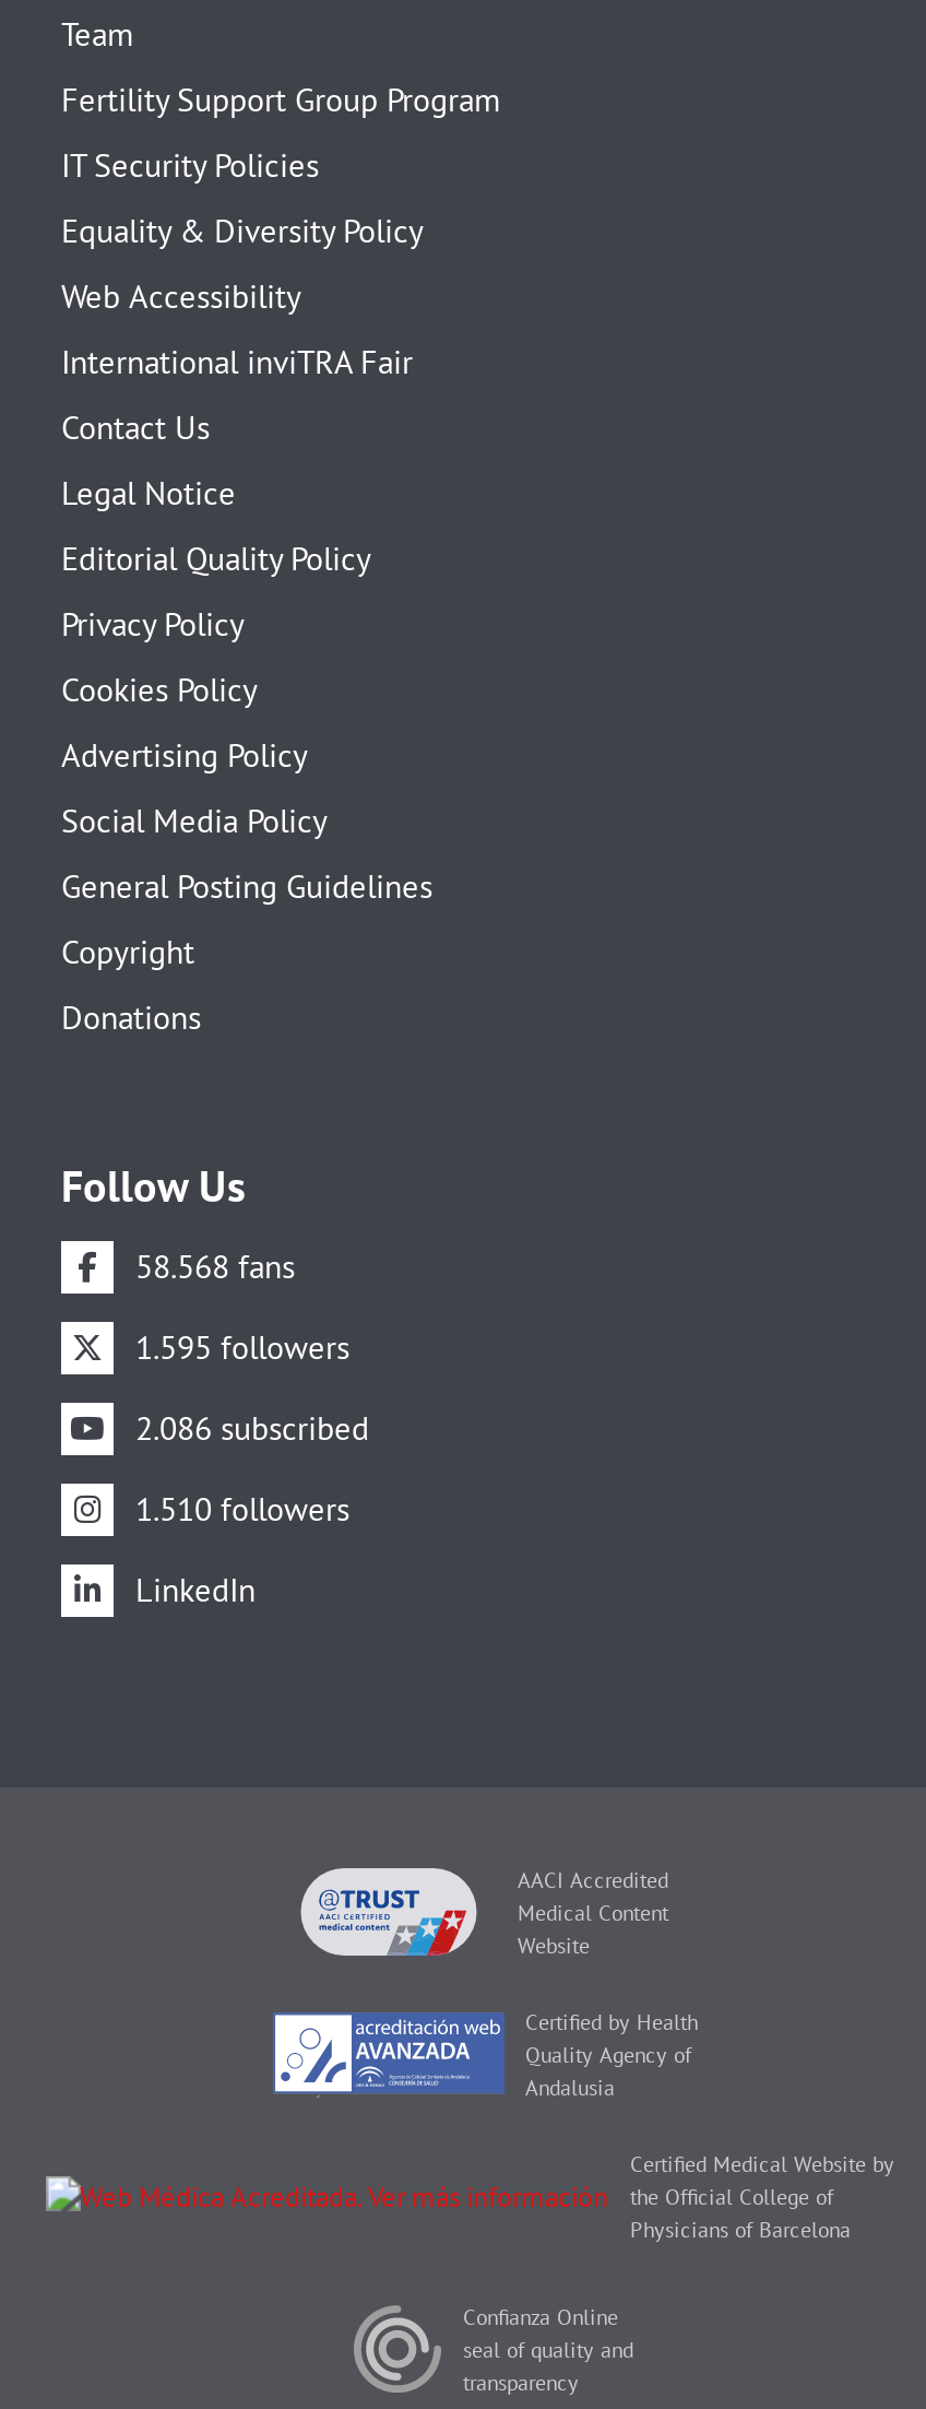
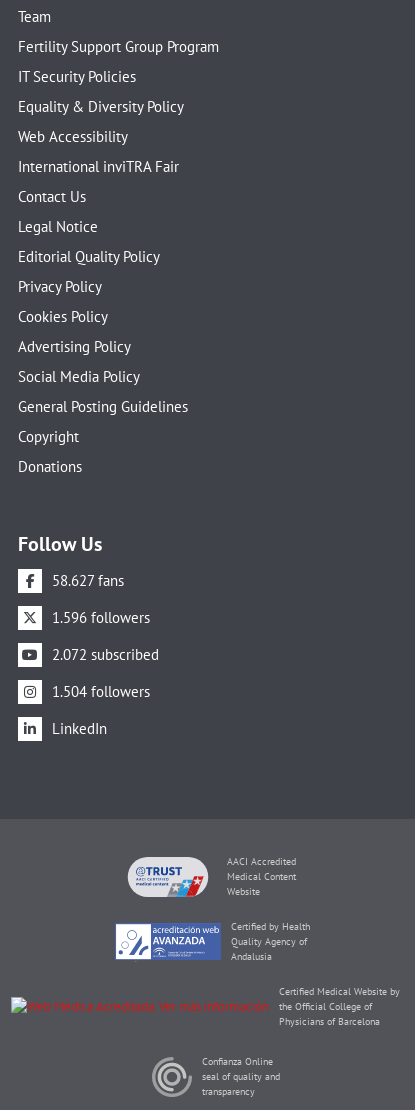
[135,1244,295,1285] 58.568 fans -> [52,571,124,590] 58.627 fans
[135,1325,349,1366] 1.595 followers -> [52,608,150,627] 1.596 followers
[135,1406,369,1447] 2.086 subscribed -> [52,645,159,664] 2.072 subscribed
[135,1486,349,1528] 1.510 followers -> [52,682,150,701] 1.504 followers

